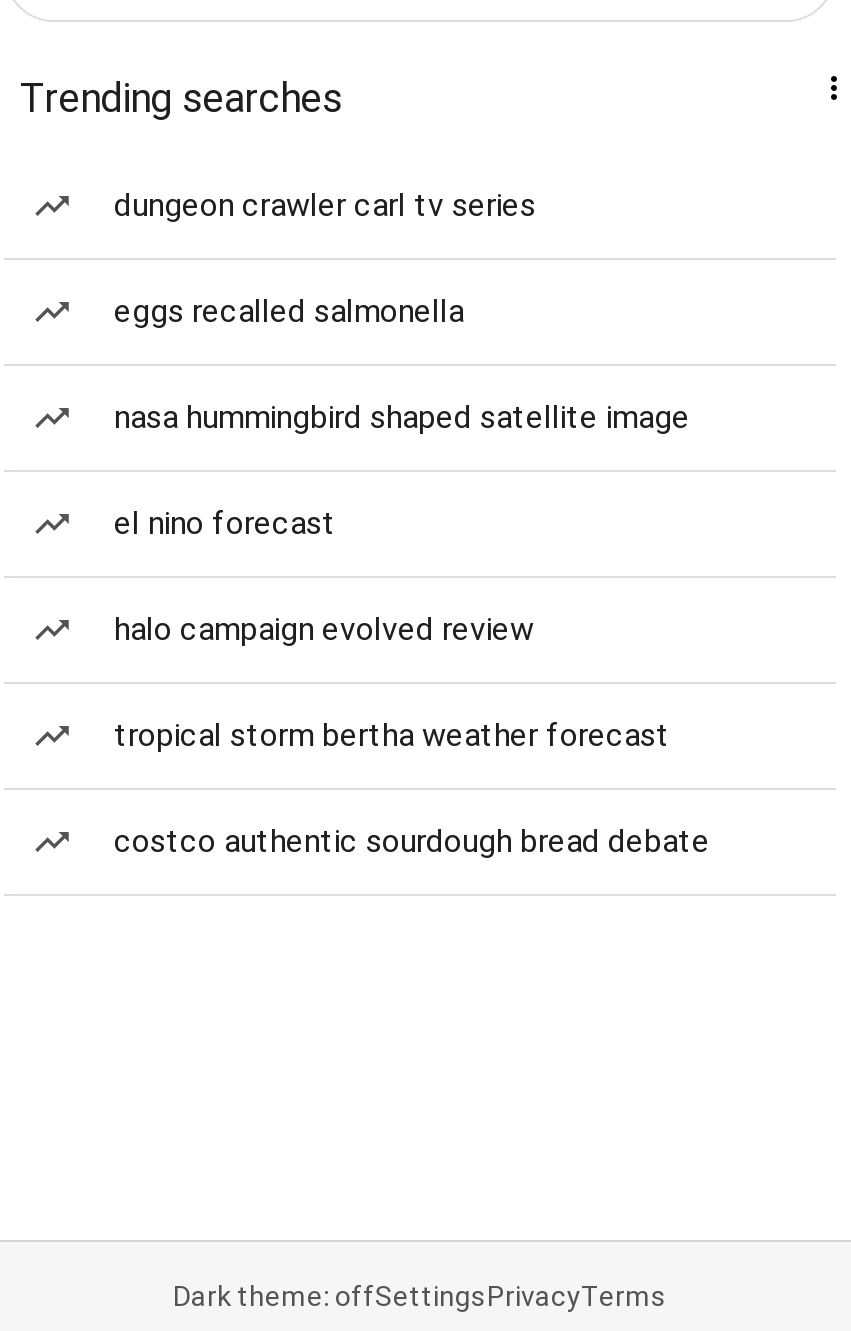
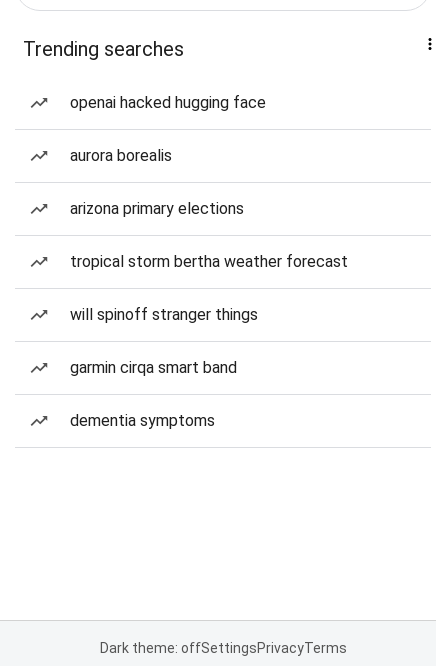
[114,186,690,648] dungeon crawler carl tv series | eggs recalled salmonella | nasa hummingbird shaped satellite image | el nino forecast | halo campaign evolved review -> [70,93,266,218] openai hacked hugging face | aurora borealis | arizona primary elections
moved [114,716,670,754] -> [70,252,348,271]: tropical storm bertha weather forecast
[114,822,710,860] costco authentic sourdough bread debate -> [70,305,258,430] will spinoff stranger things | garmin cirqa smart band | dementia symptoms

